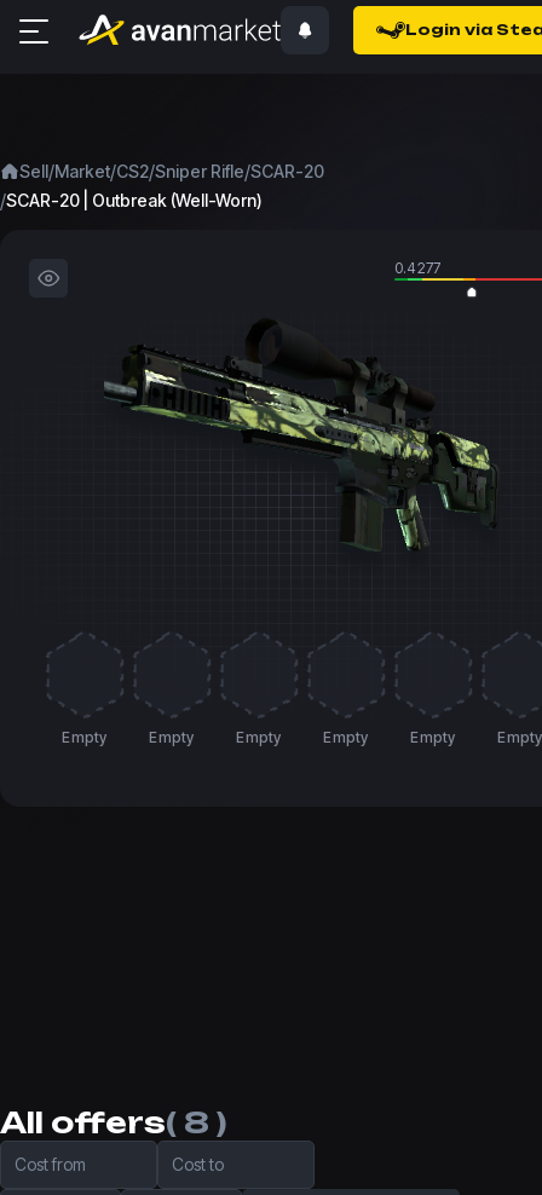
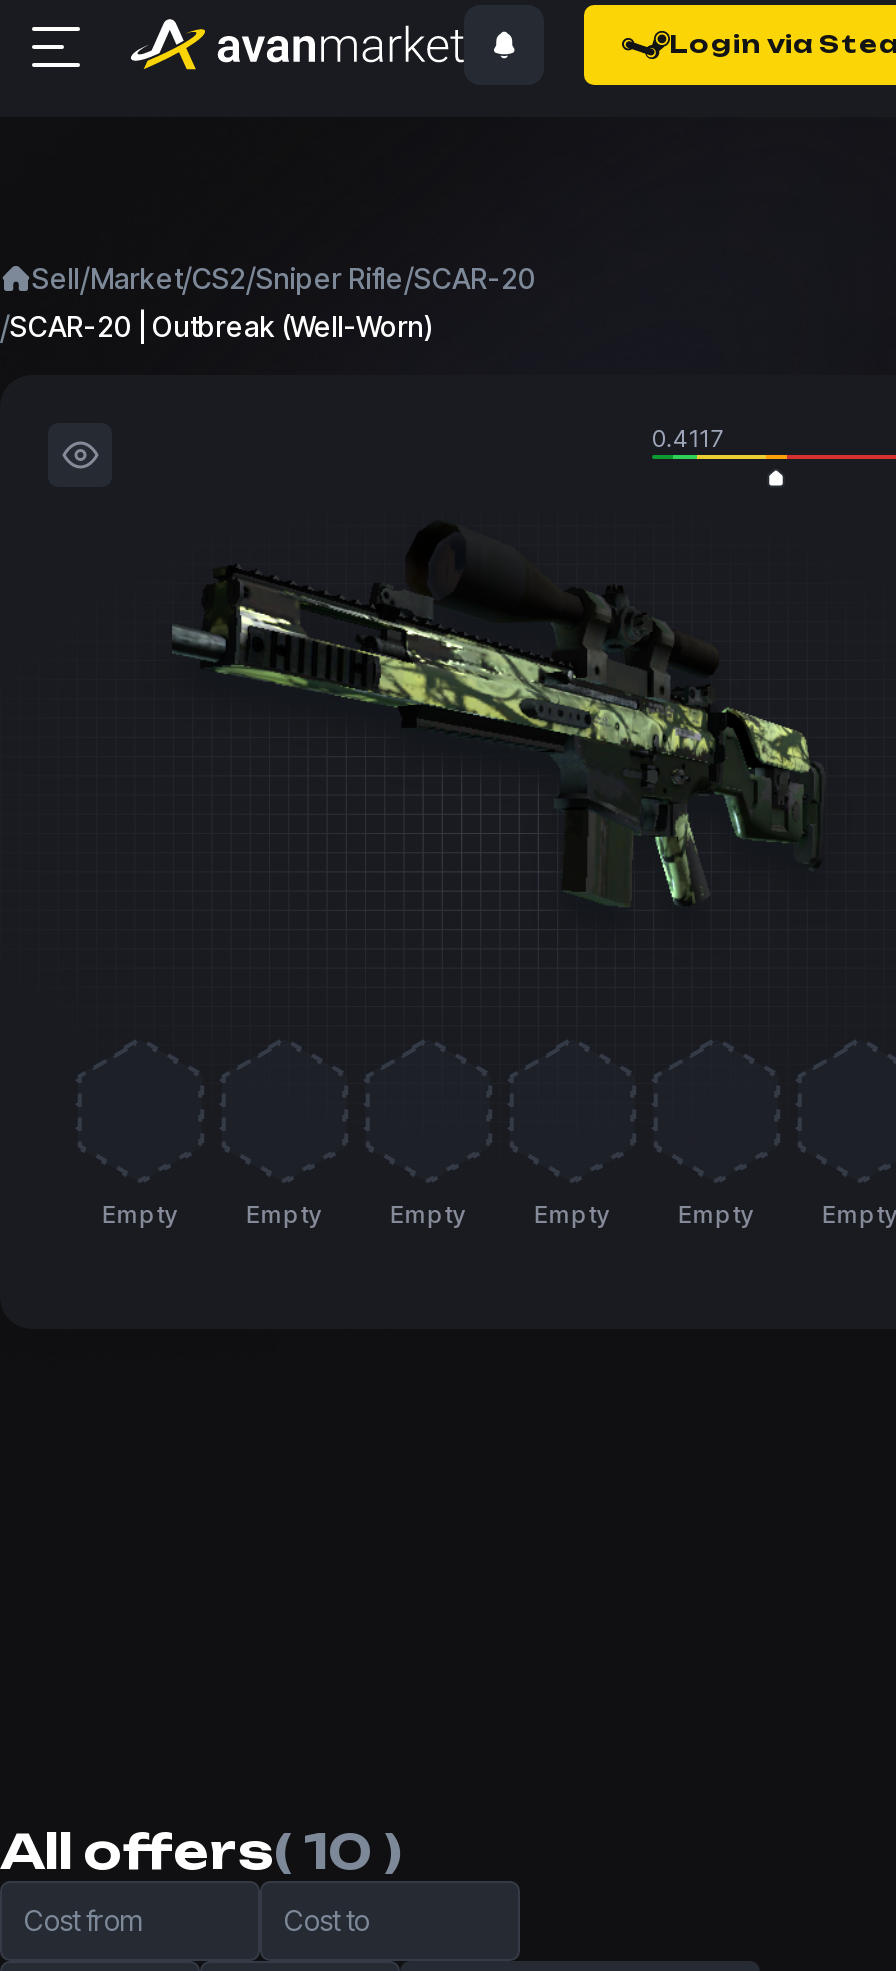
[394,259,441,277] 0.4277 -> [652,423,723,453] 0.4117
[0,1105,226,1141] All offers( 8 ) -> [0,1822,400,1882] All offers( 10 )

